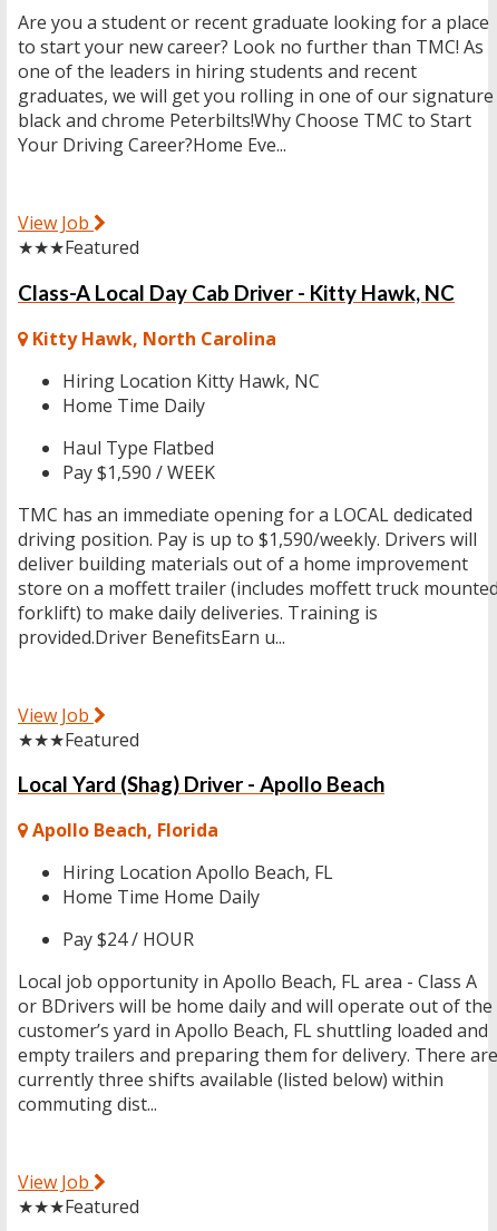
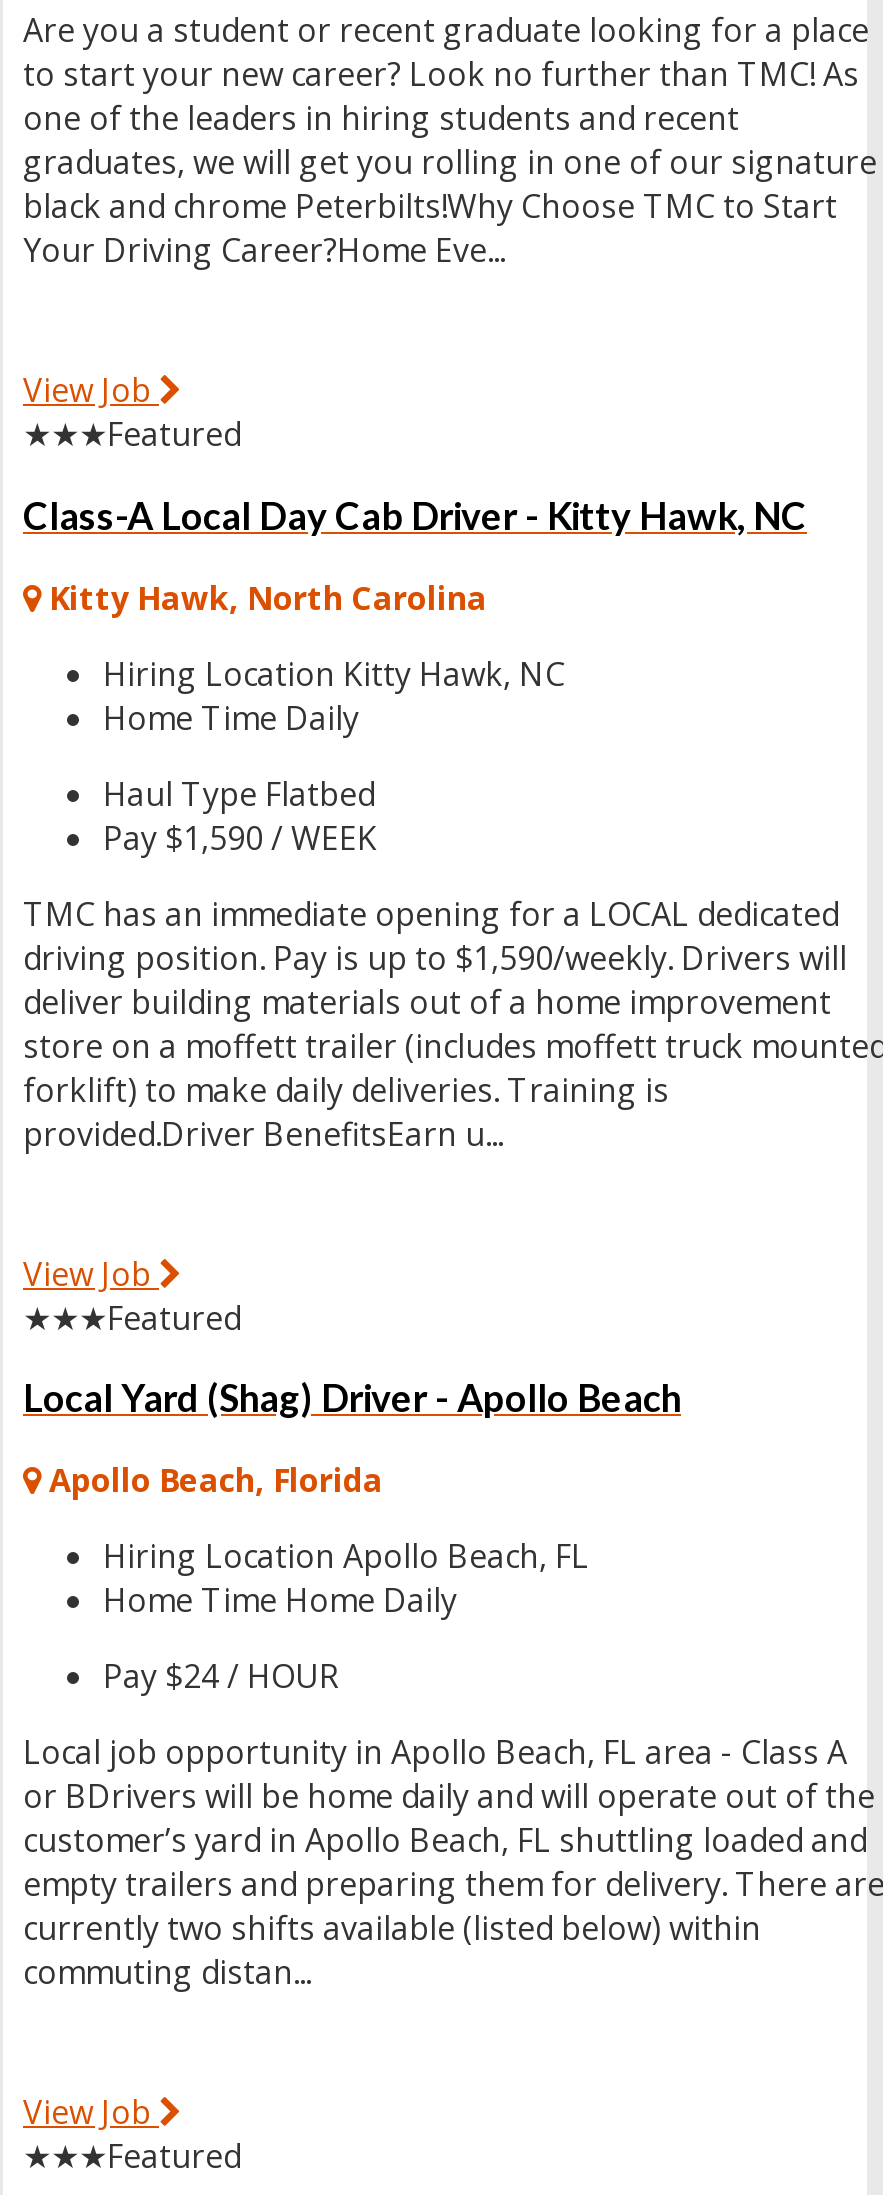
[18,1067,444,1092] currently three shifts available (listed below) within -> [23,1906,761,1950] currently two shifts available (listed below) within
[18,1092,157,1116] commuting dist... -> [23,1950,311,1994] commuting distan...

